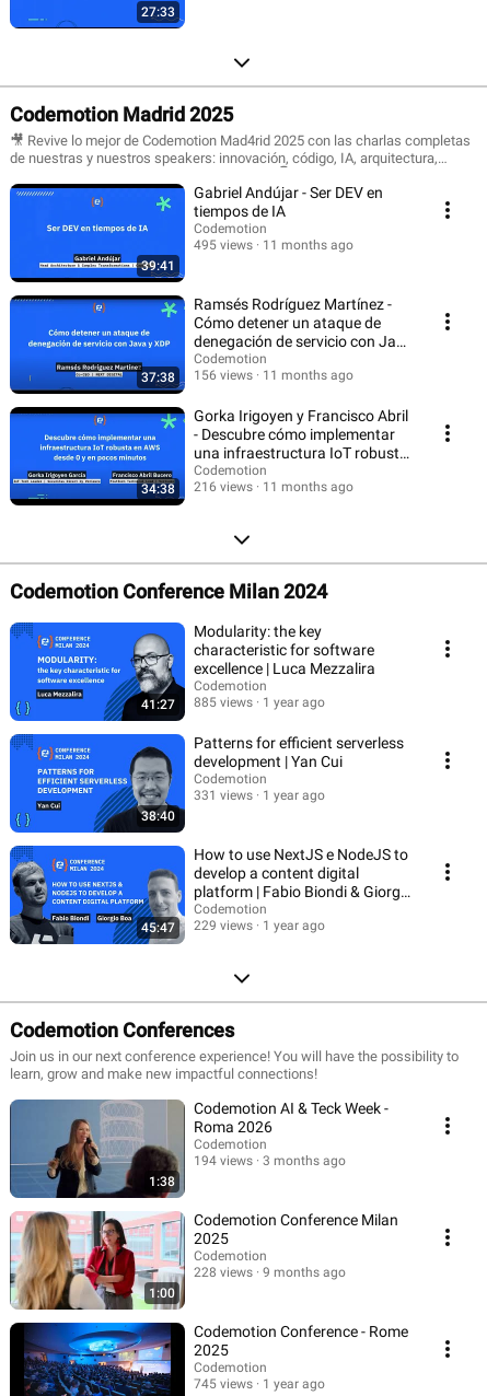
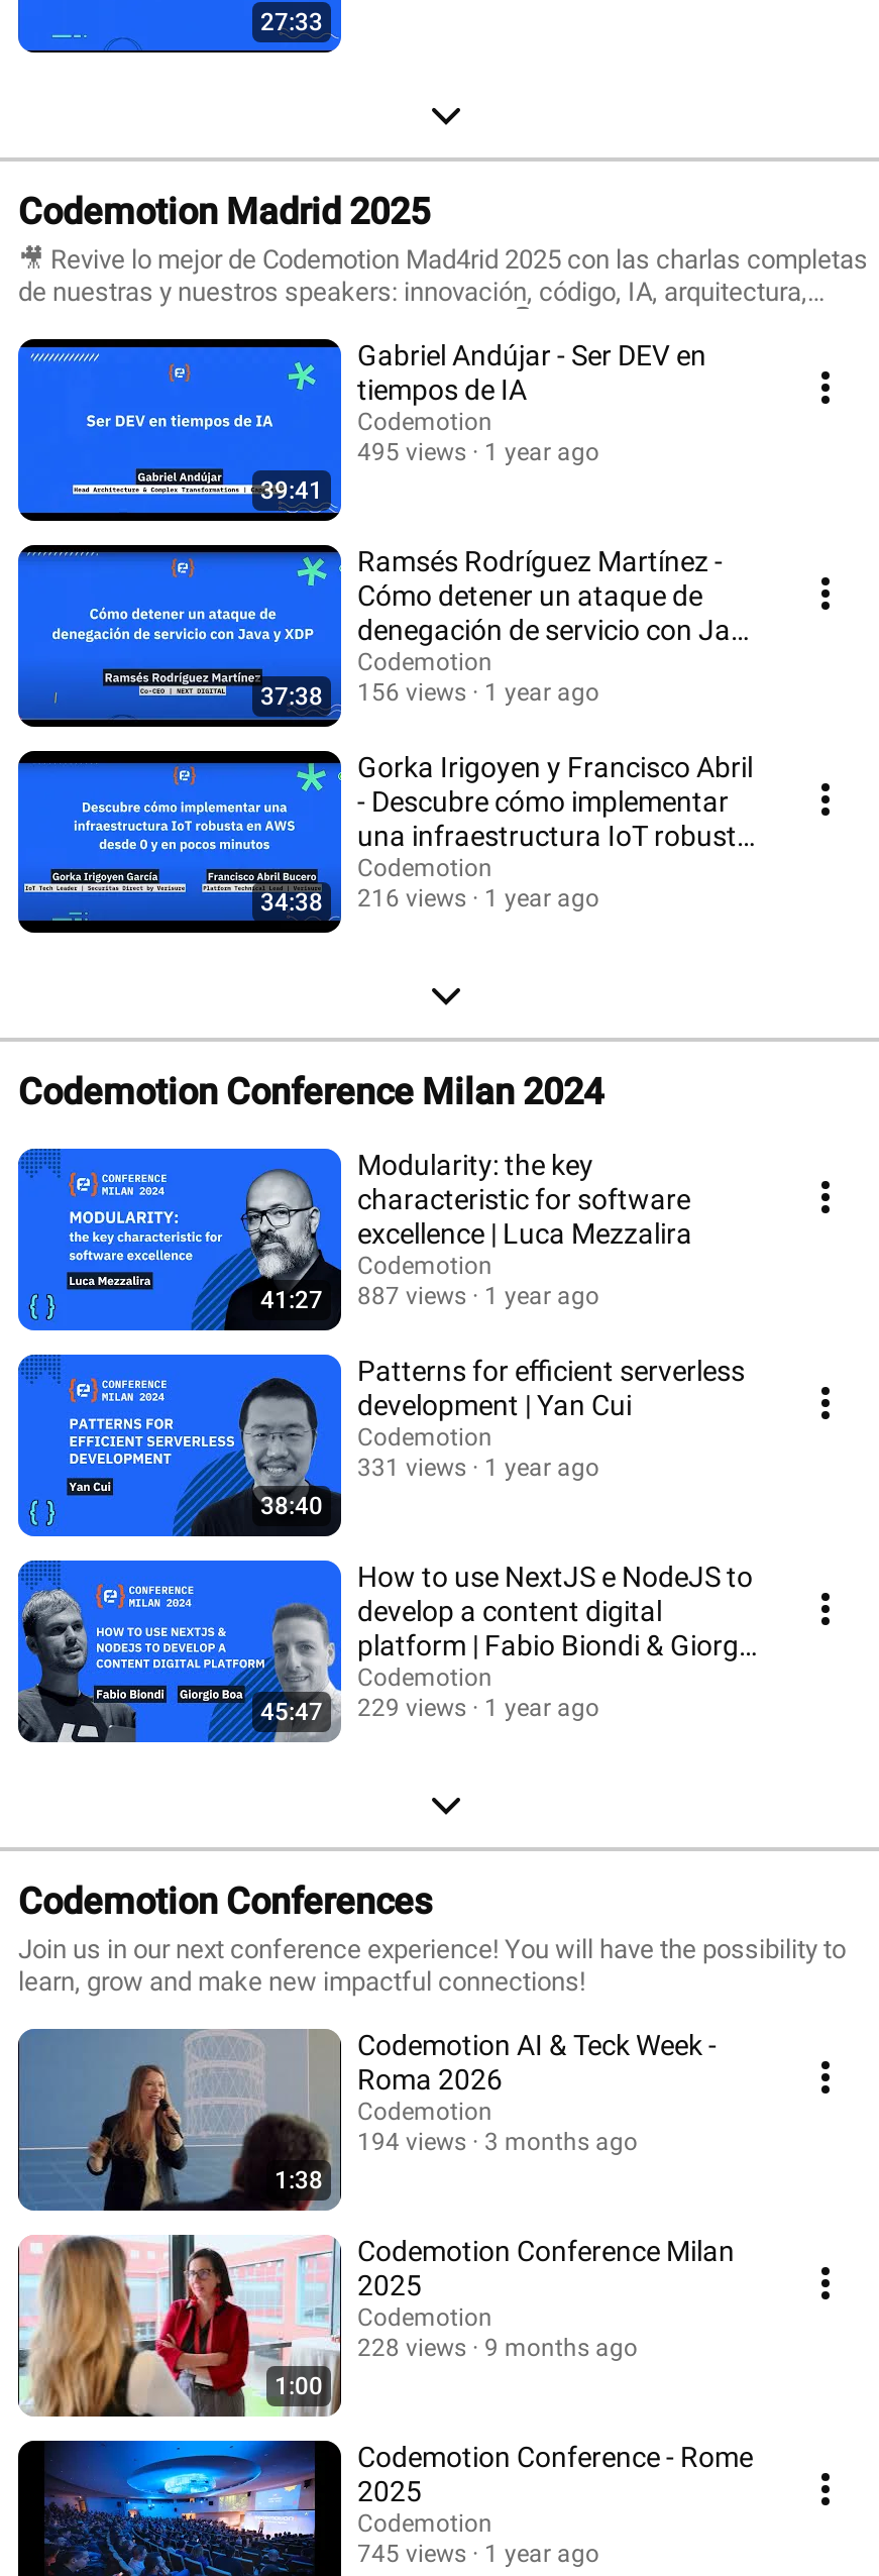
[194,237,353,253] 495 views 11 months ago -> [357,438,599,466] 495 views 1 year ago
[141,368,353,385] 37:38 156 views 11 months ago -> [260,678,599,711] 37:38 156 views 1 year ago
[141,479,353,497] 34:38 216 views 11 months ago -> [260,884,599,917] 34:38 216 views 1 year ago
[141,695,325,712] 41:27 885 views 1 year ago -> [260,1282,599,1314] 41:27 887 views 1 year ago

